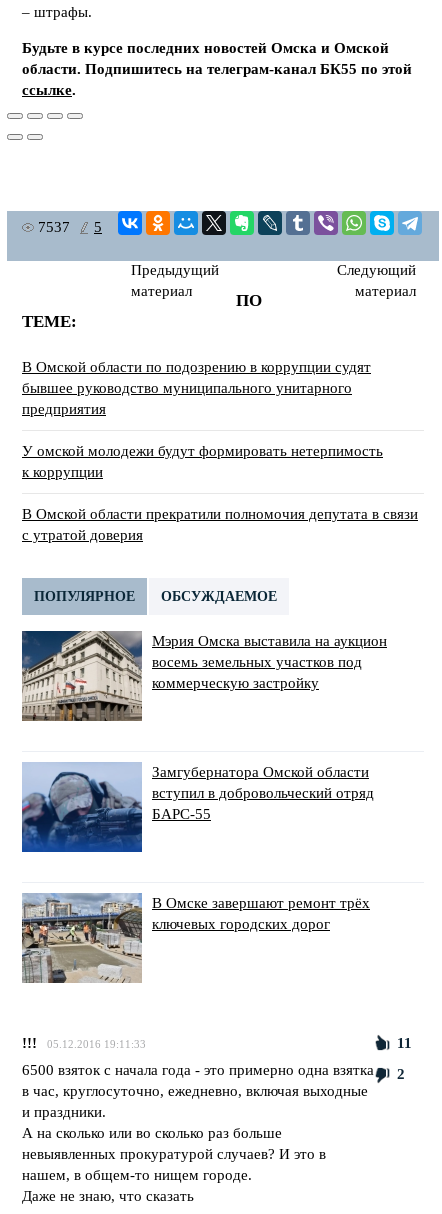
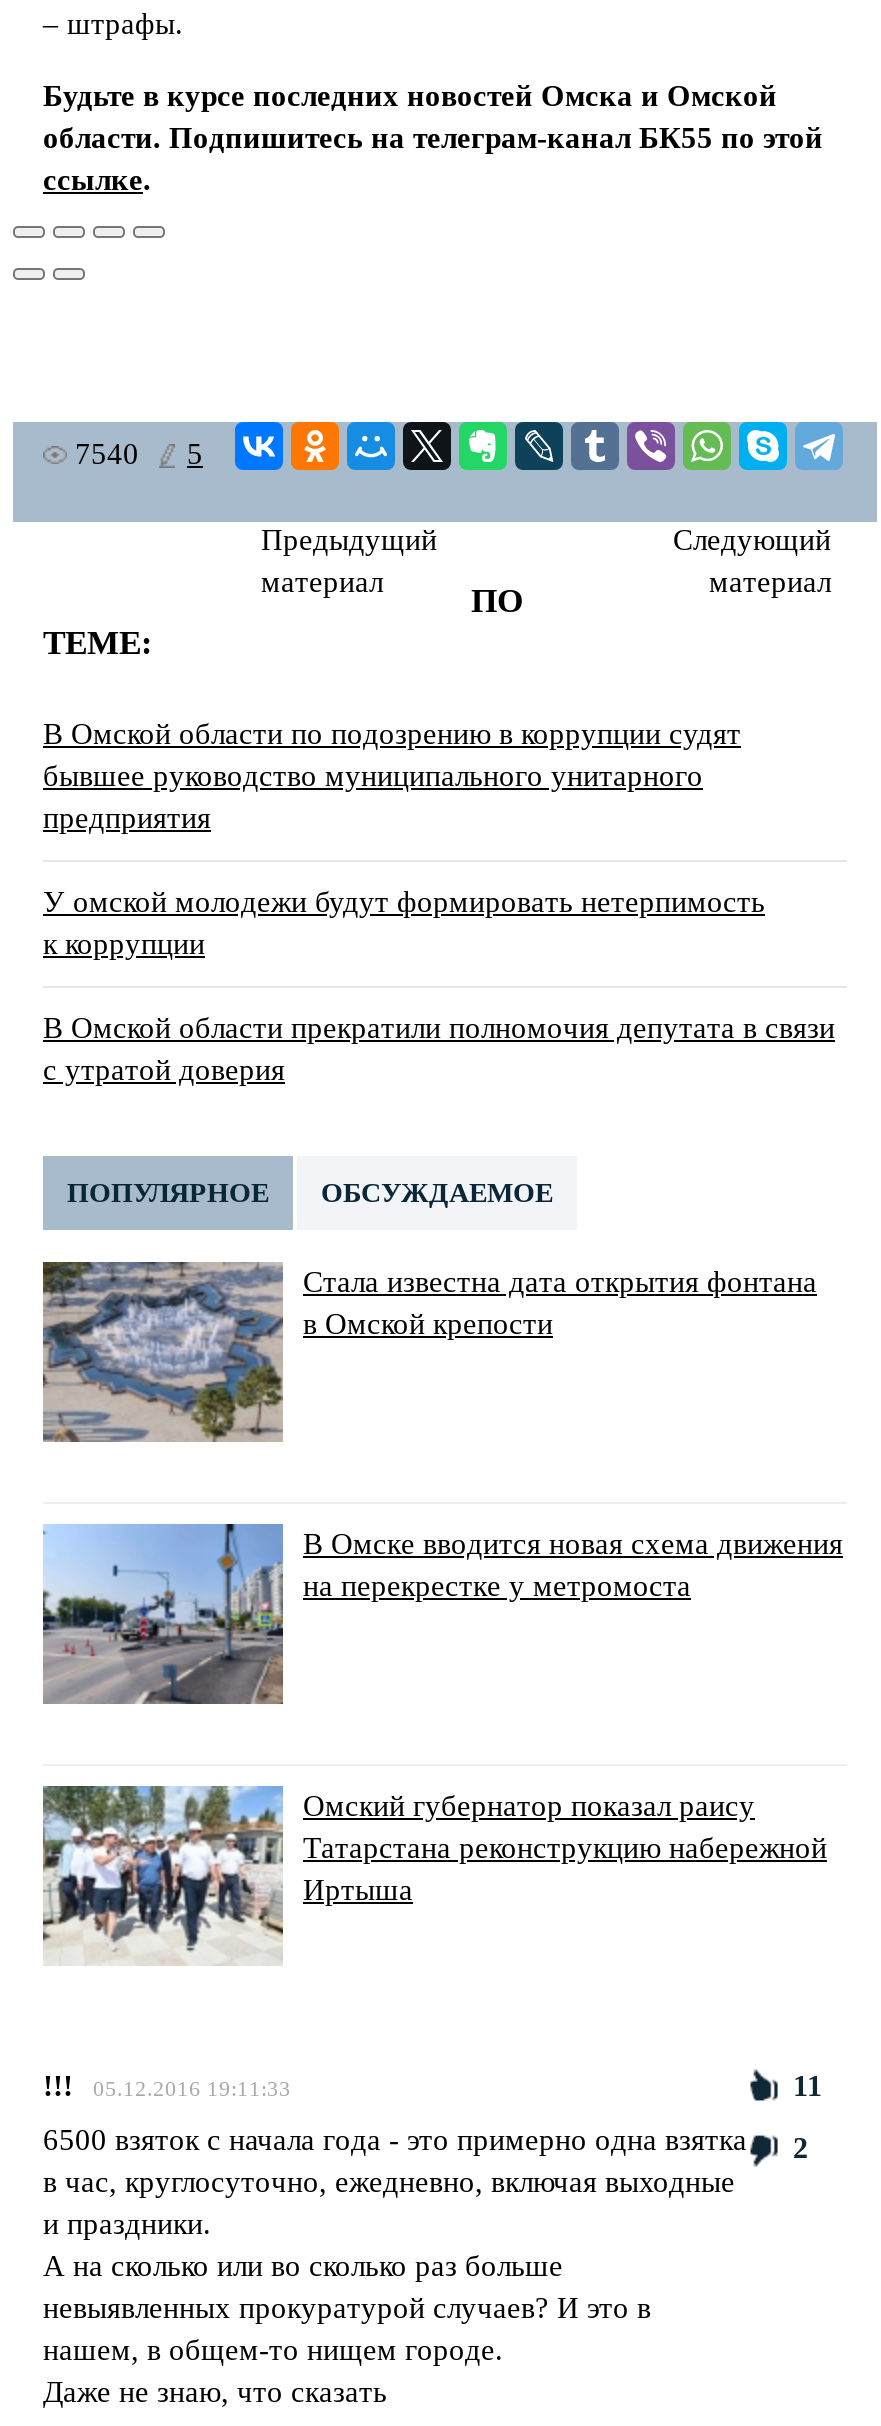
[38,219,102,235] 7537 5 -> [75,438,203,470] 7540 5
[21,630,387,722] [image] | Мэрия Омска выставила на аукцион | восемь земельных участков под | коммерческую застройку -> [41,1260,817,1444] [image] | Стала известна дата открытия фонтана | в Омской крепости
[21,762,374,853] [image] | Замгубернатора Омской области | вступил в добровольческий отряд | БАРС-55 -> [41,1522,843,1706] [image] | В Омске вводится новая схема движения | на перекрестке у метромоста
[22,893,370,984] [image] | В Омске завершают ремонт трёх | ключевых городских дорог -> [43,1784,827,1966] [image] | Омский губернатор показал раису | Татарстана реконструкцию набережной | Иртыша

